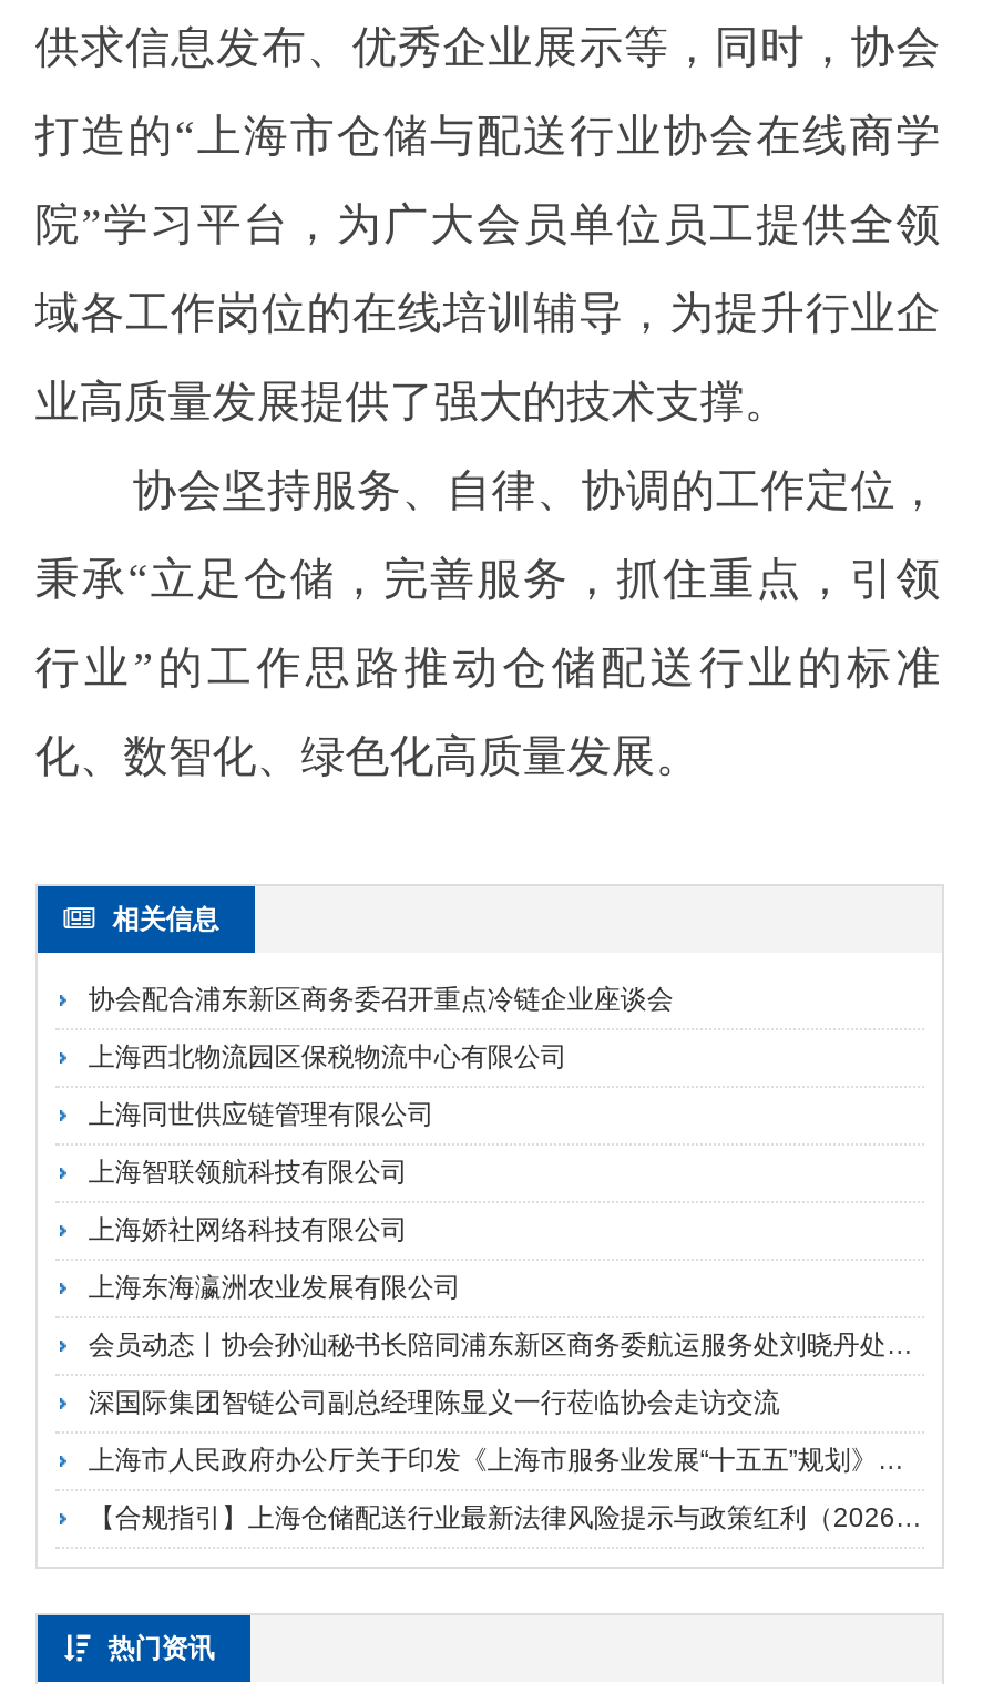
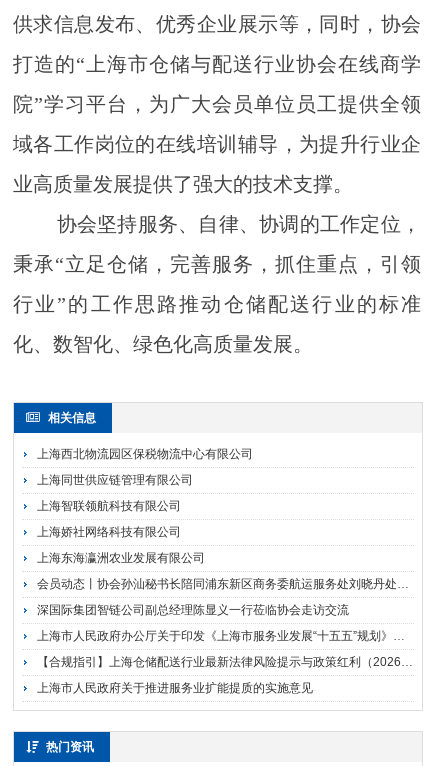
[88,983,674,1014] 协会配合浦东新区商务委召开重点冷链企业座谈会 -> none
moved [88,1041,780,1417] -> [37,447,349,617]: 上海西北物流园区保税物流中心有限公司 | 上海同世供应链管理有限公司 | 上海智联领航科技有限公司 | 上海娇社网络科技有限公司 | 上海东海瀛洲农业发展有限公司 | 深国际集团智链公司副总经理陈显义一行莅临协会走访交流
none -> [37,681,313,695] 上海市人民政府关于推进服务业扩能提质的实施意见

